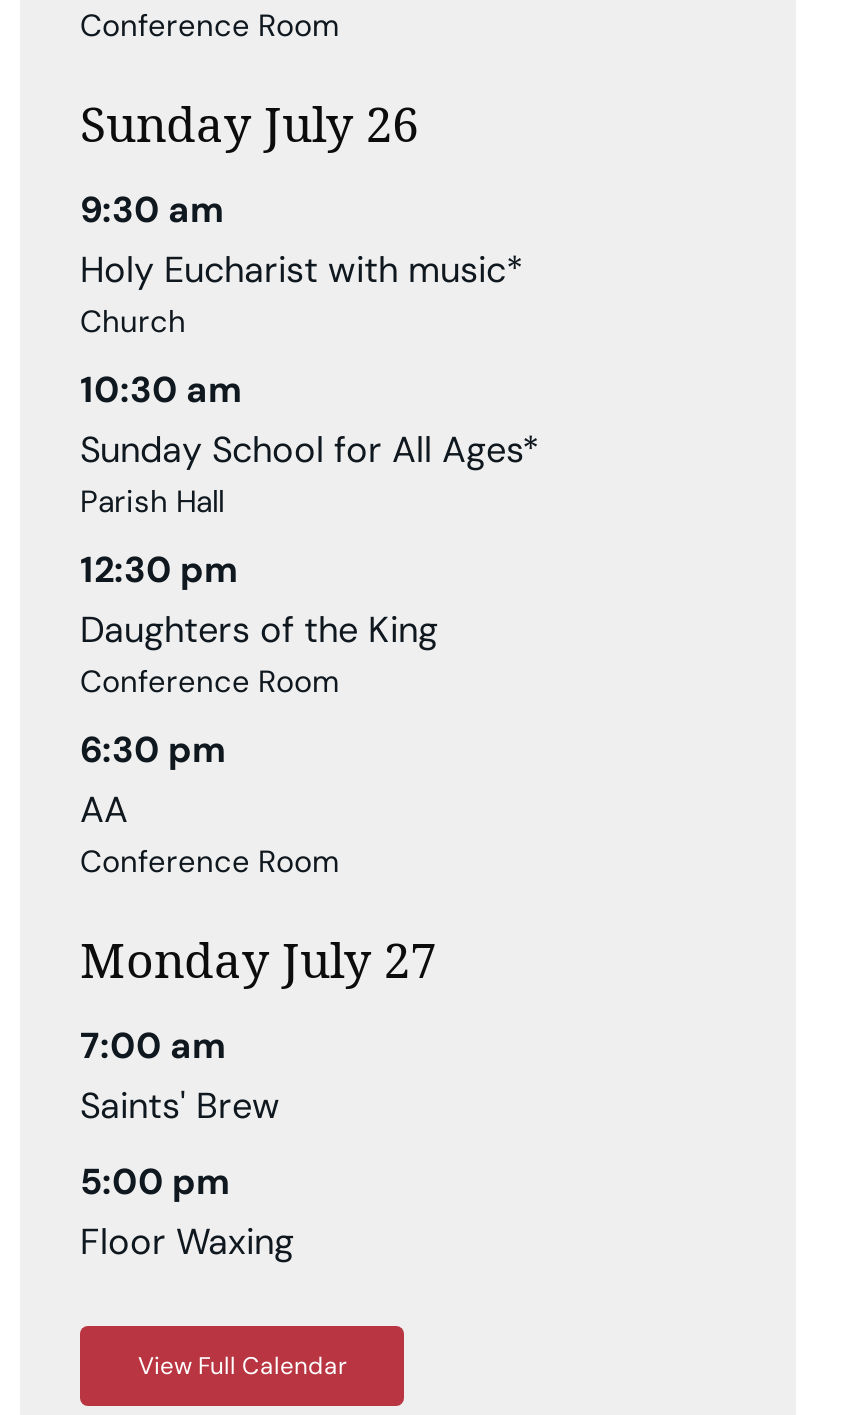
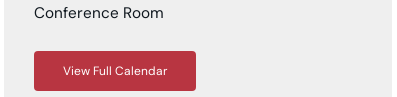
[80,93,540,1265] Sunday July 26 | 9:30 am | Holy Eucharist with music* | Church | 10:30 am | Sunday School for All Ages* | Parish Hall | 12:30 pm | Daughters of the King | Conference Room | 6:30 pm | AA | Conference Room | Monday July 27 | 7:00 am | Saints' Brew | 5:00 pm | Floor Waxing -> none

